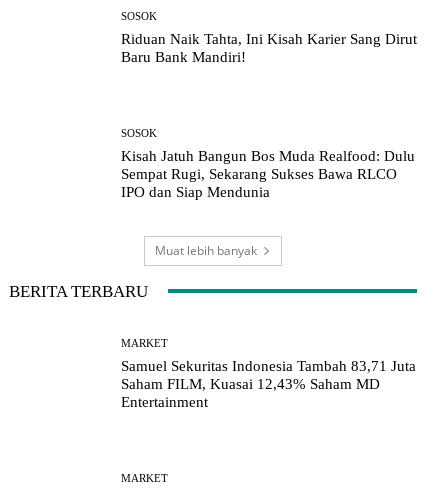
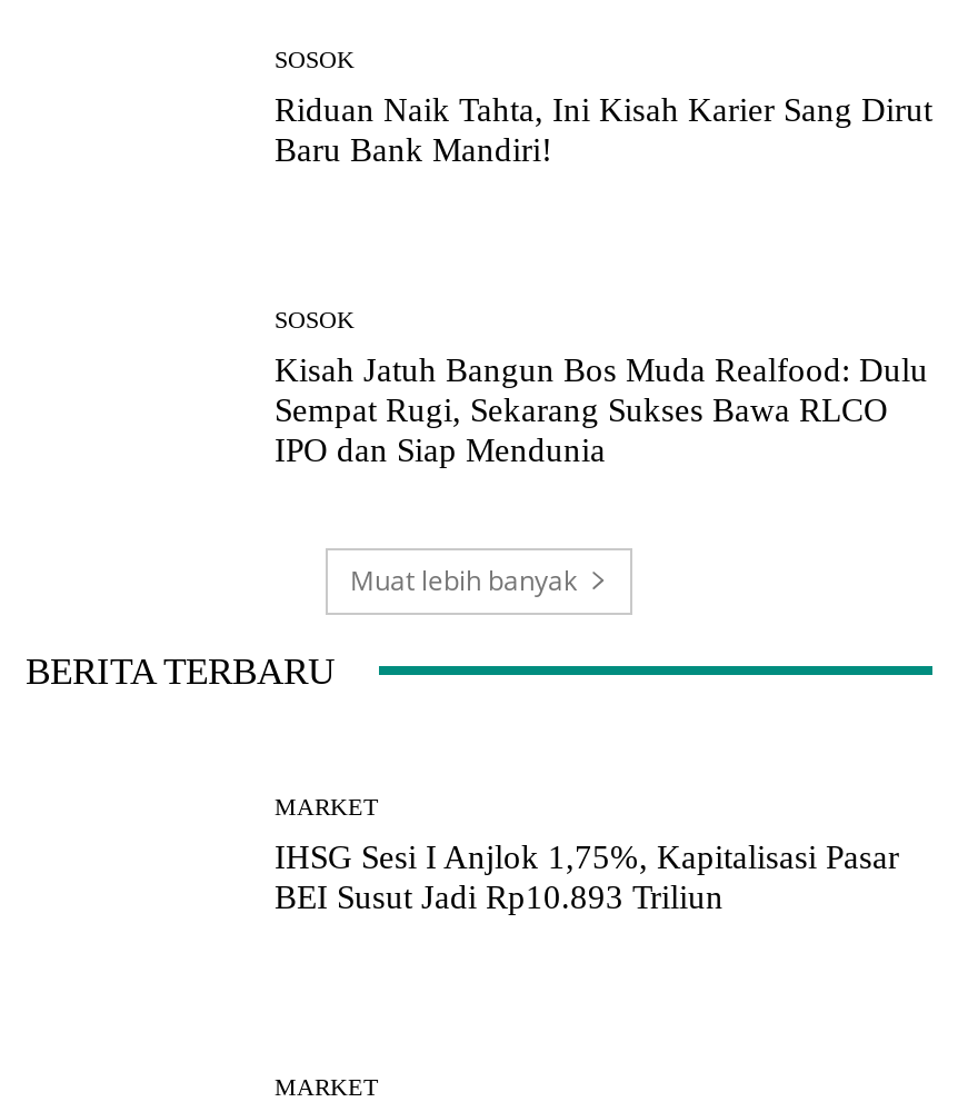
[121,358,416,410] Samuel Sekuritas Indonesia Tambah 83,71 Juta | Saham FILM, Kuasai 12,43% Saham MD | Entertainment -> [275,840,899,915] IHSG Sesi I Anjlok 1,75%, Kapitalisasi Pasar | BEI Susut Jadi Rp10.893 Triliun

